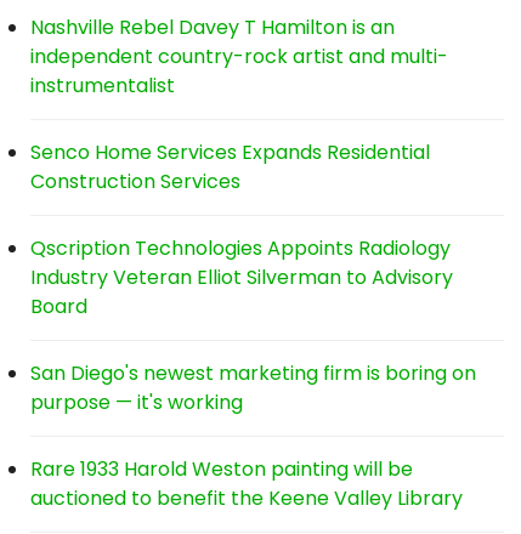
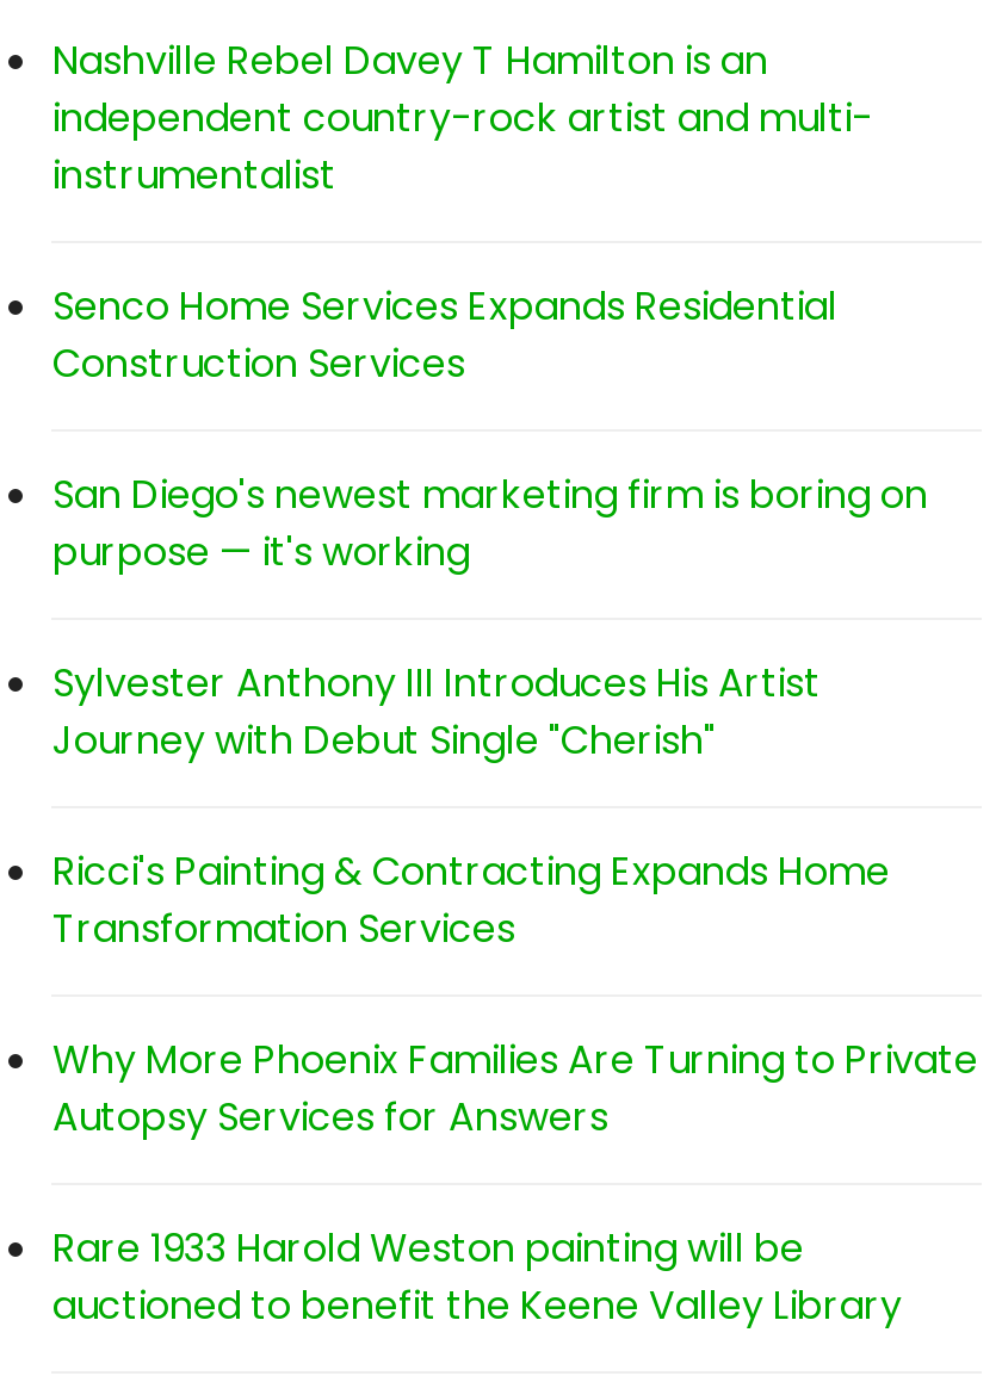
[31,234,454,320] Qscription Technologies Appoints Radiology | Industry Veteran Elliot Silverman to Advisory | Board -> none
moved [31,359,477,416] -> [52,466,928,579]: San Diego's newest marketing firm is boring on | purpose — it's working
none -> [52,655,978,1144] Sylvester Anthony III Introduces His Artist | Journey with Debut Single "Cherish" | Ricci's Painting & Contracting Expands Home | Transformation Services | Why More Phoenix Families Are Turning to Private | Autopsy Services for Answers

